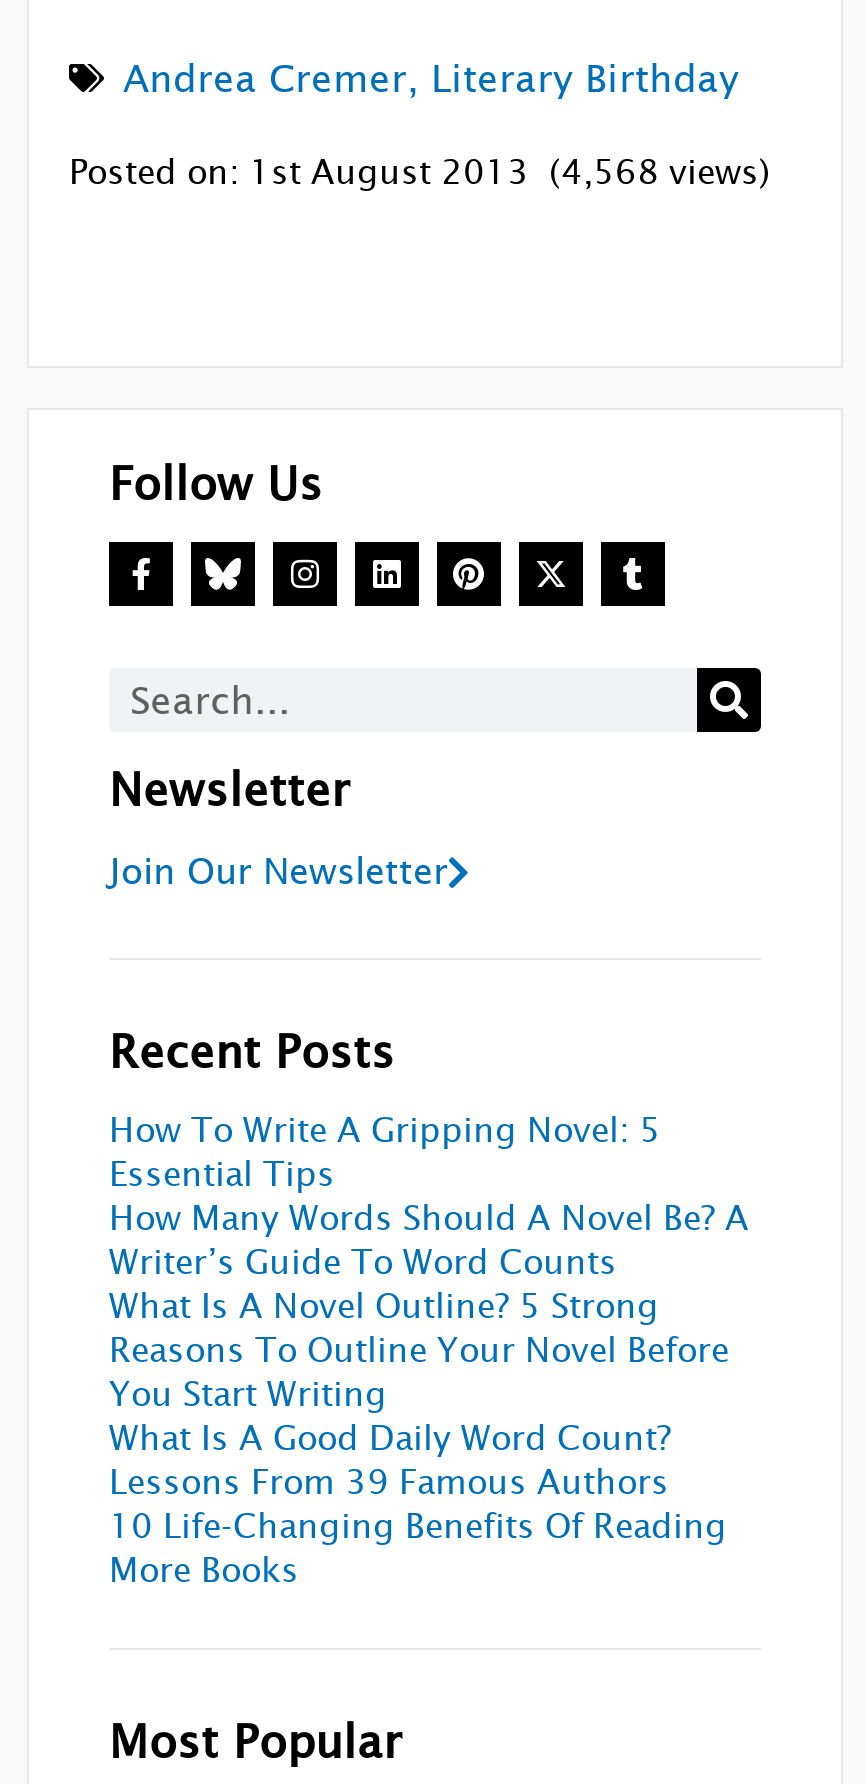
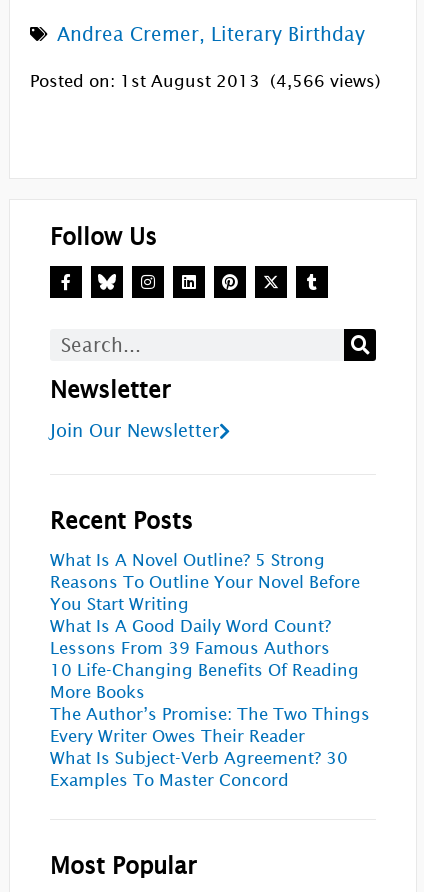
[69,154,771,192] Posted on: 1st August 2013 (4,568 views) -> [30,72,381,91] Posted on: 1st August 2013 (4,566 views)
[109,1113,749,1283] How To Write A Gripping Novel: 5 | Essential Tips | How Many Words Should A Novel Be? A | Writer’s Guide To Word Counts -> none
moved [109,1289,729,1591] -> [50,551,360,702]: What Is A Novel Outline? 5 Strong | Reasons To Outline Your Novel Before | You Start Writing | What Is A Good Daily Word Count? | Lessons From 39 Famous Authors | 10 Life-Changing Benefits Of Reading | More Books
none -> [50,705,370,790] The Author’s Promise: The Two Things | Every Writer Owes Their Reader | What Is Subject-Verb Agreement? 30 | Examples To Master Concord

